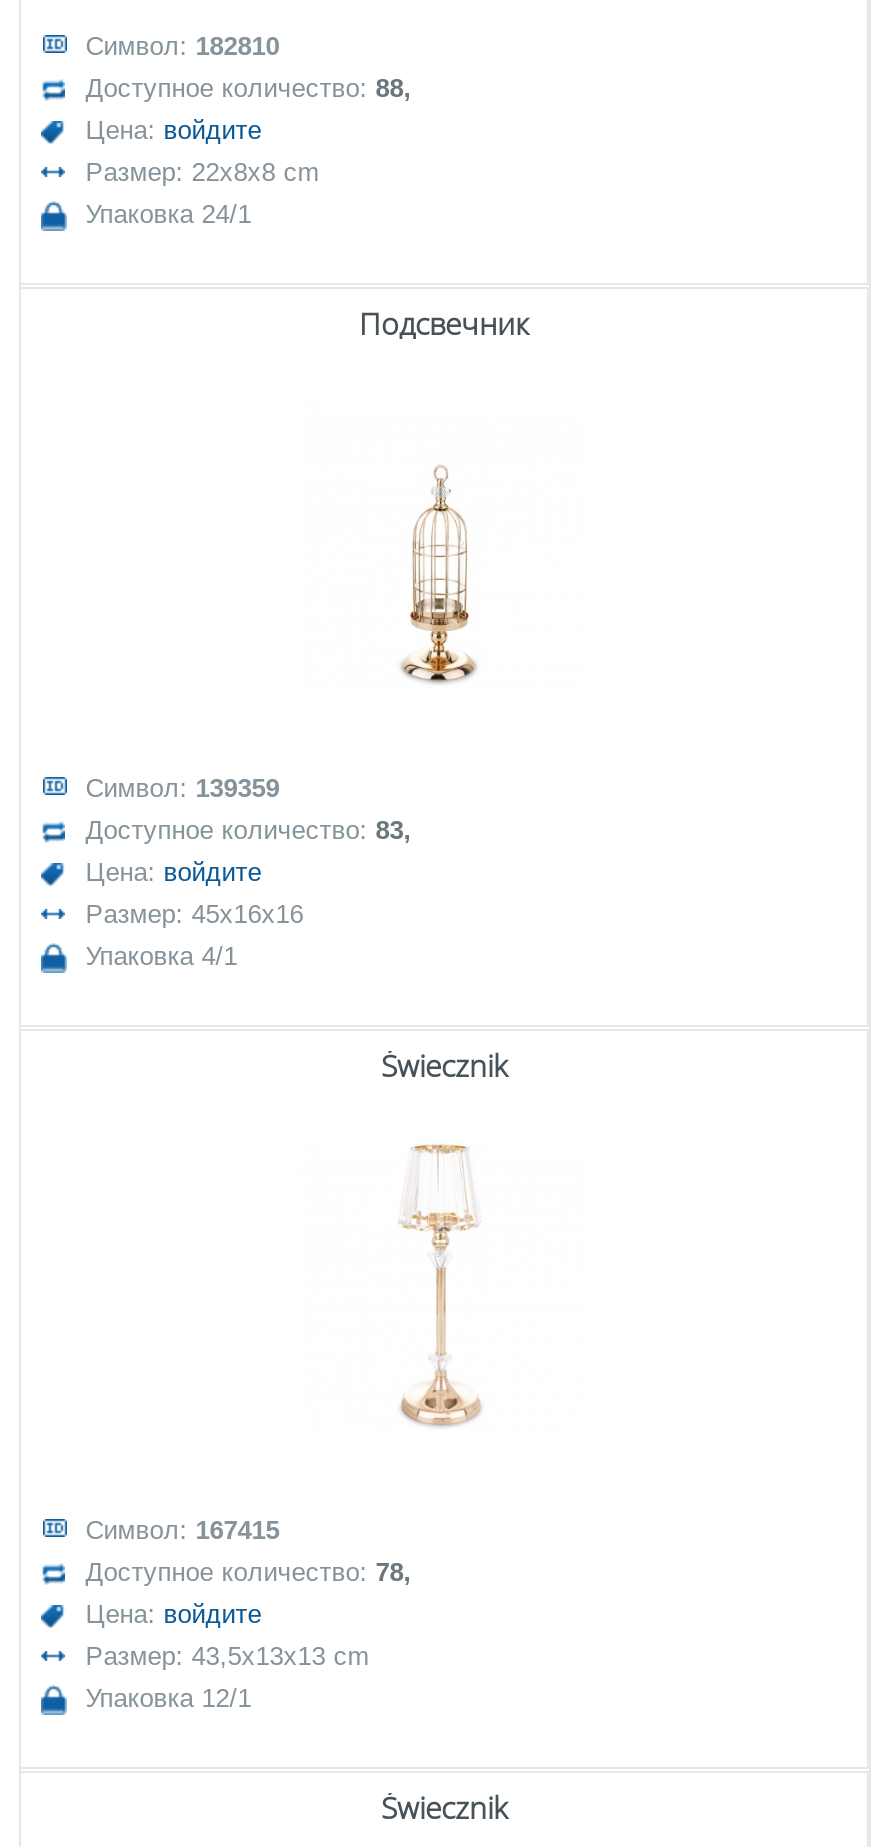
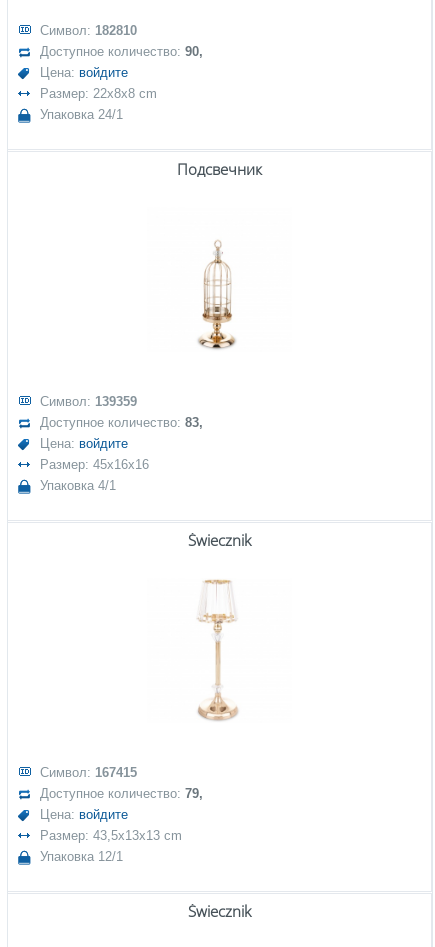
[85,73,411,103] Доступное количество: 88, -> [40,44,203,59] Доступное количество: 90,
[85,1557,411,1587] Доступное количество: 78, -> [40,786,203,801] Доступное количество: 79,

